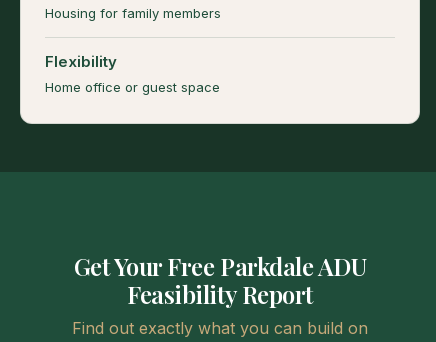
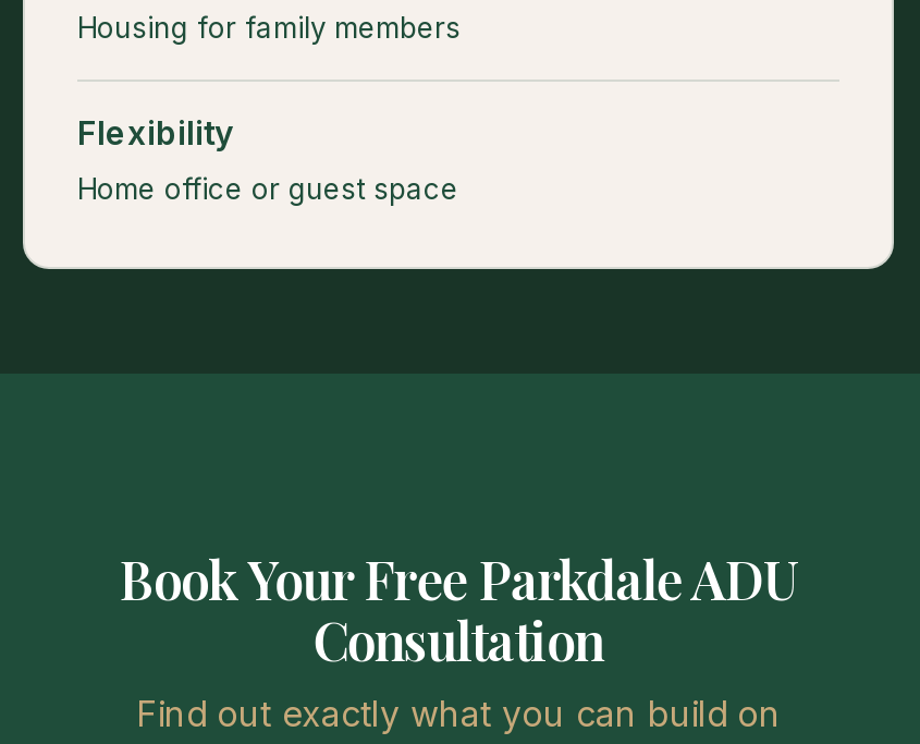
[74,250,366,310] Get Your Free Parkdale ADU | Feasibility Report -> [120,544,797,675] Book Your Free Parkdale ADU | Consultation

